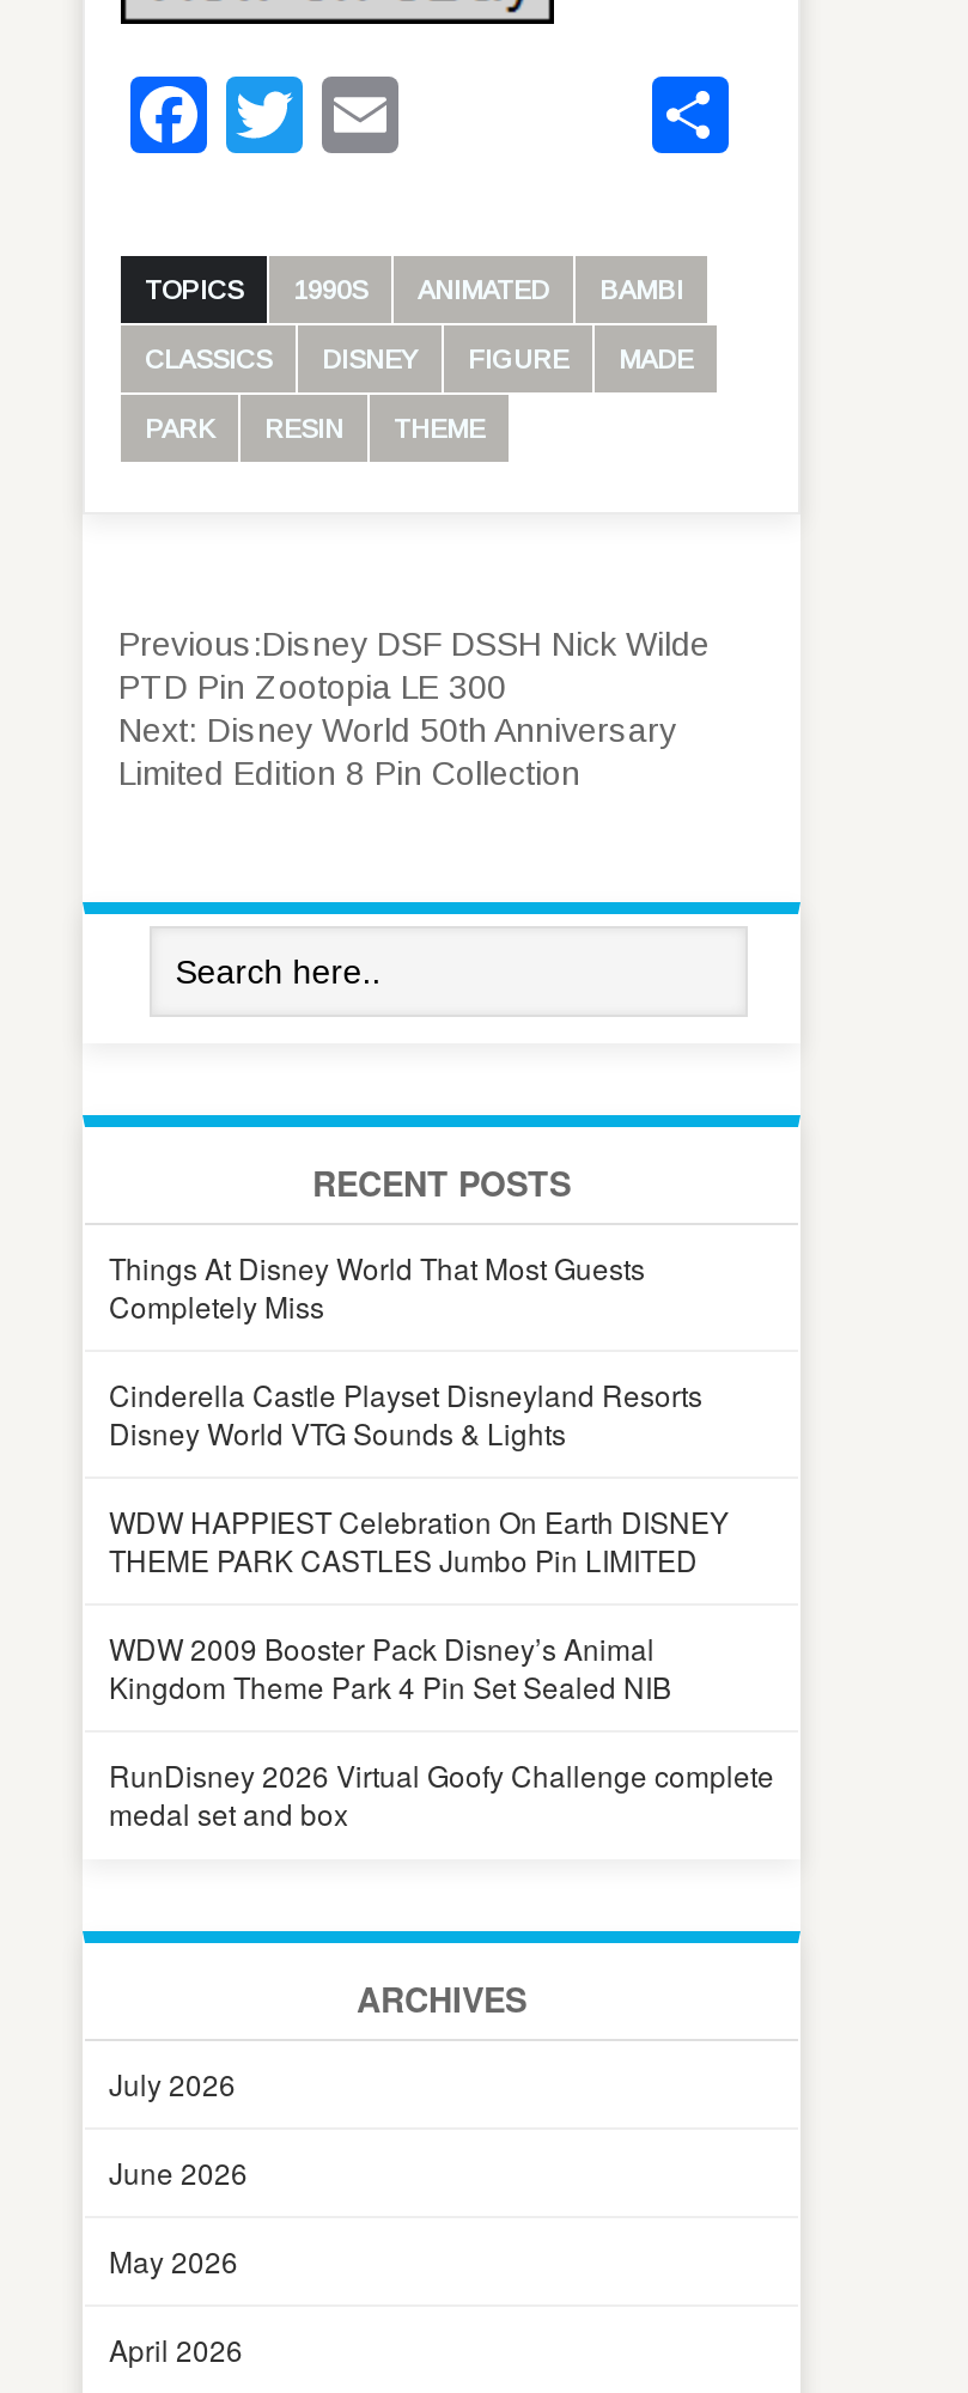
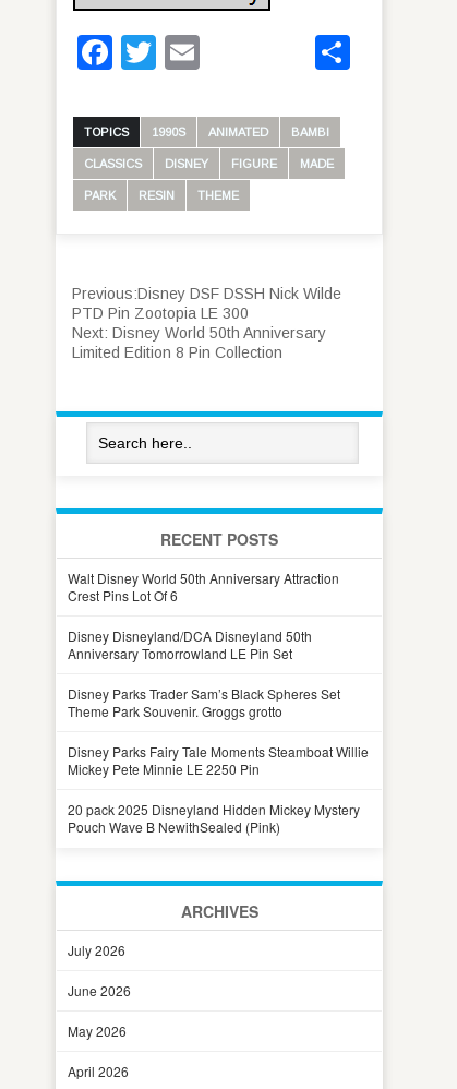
[109,1246,645,1325] Things At Disney World That Most Guests | Completely Miss -> [68,568,339,604] Walt Disney World 50th Anniversary Attraction | Crest Pins Lot Of 6
[109,1373,702,1452] Cinderella Castle Playset Disneyland Resorts | Disney World VTG Sounds & Lights -> [68,626,312,662] Disney Disneyland/DCA Disneyland 50th | Anniversary Tomorrowland LE Pin Set
[109,1499,729,1578] WDW HAPPIEST Celebration On Earth DISNEY | THEME PARK CASTLES Jumbo Pin LIMITED -> [68,684,340,720] Disney Parks Trader Sam’s Black Spheres Set | Theme Park Souvenir. Groggs grotto
[109,1626,671,1705] WDW 2009 Booster Pack Disney’s Animal | Kingdom Theme Park 4 Pin Set Sealed NIB -> [68,742,369,778] Disney Parks Fairy Tale Moments Steamboat Willie | Mickey Pete Minnie LE 2250 Pin
[109,1753,774,1832] RunDisney 2026 Virtual Goofy Challenge complete | medal set and box -> [68,799,360,835] 20 pack 2025 Disneyland Hidden Mickey Mystery | Pouch Wave B NewithSealed (Pink)

